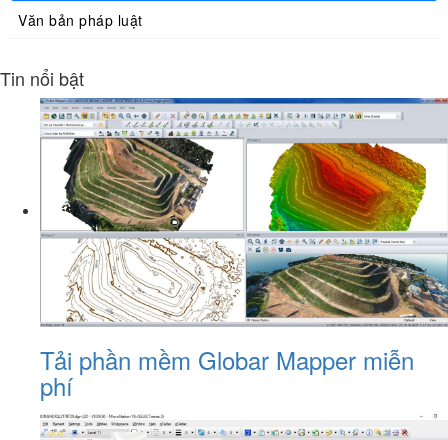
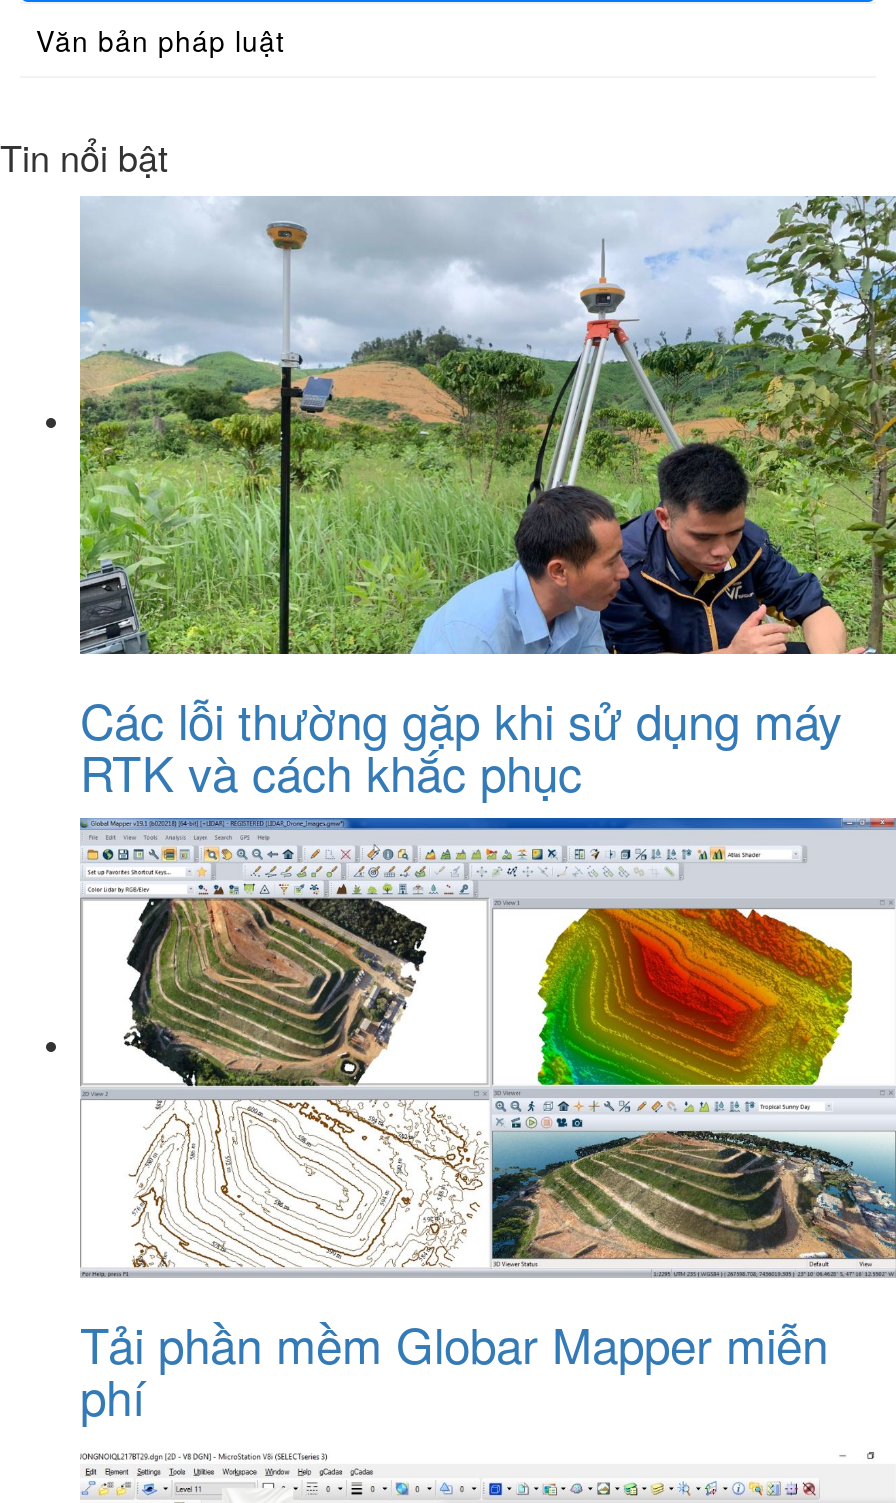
none -> [78,196,890,807] [image] | Các lỗi thường gặp khi sử dụng máy | RTK và cách khắc phục

